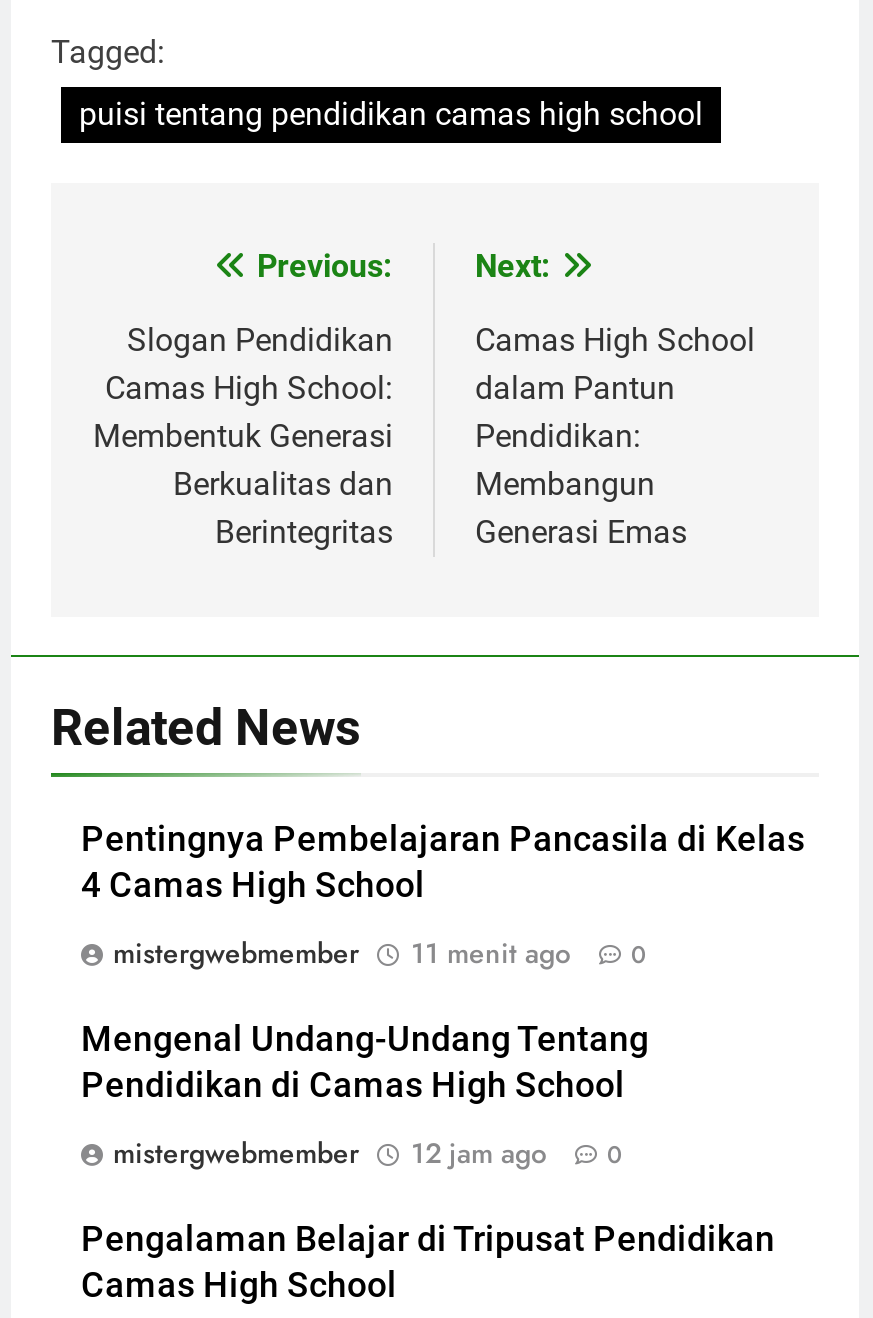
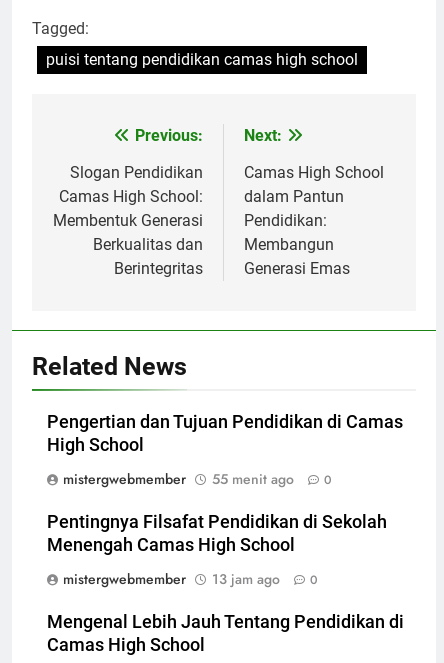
[81,818,805,904] Pentingnya Pembelajaran Pancasila di Kelas | 4 Camas High School -> [47,412,403,455] Pengertian dan Tujuan Pendidikan di Camas | High School
[113,932,647,972] mistergwebmember 11 menit ago 0 -> [63,469,332,489] mistergwebmember 55 menit ago 0
[81,1018,649,1104] Mengenal Undang-Undang Tentang | Pendidikan di Camas High School -> [47,512,387,555] Pentingnya Filsafat Pendidikan di Sekolah | Menengah Camas High School
[113,1132,623,1172] mistergwebmember 12 jam ago 0 -> [63,569,318,589] mistergwebmember 13 jam ago 0
[81,1218,775,1258] Pengalaman Belajar di Tripusat Pendidikan -> [47,612,404,632] Mengenal Lebih Jauh Tentang Pendidikan di

